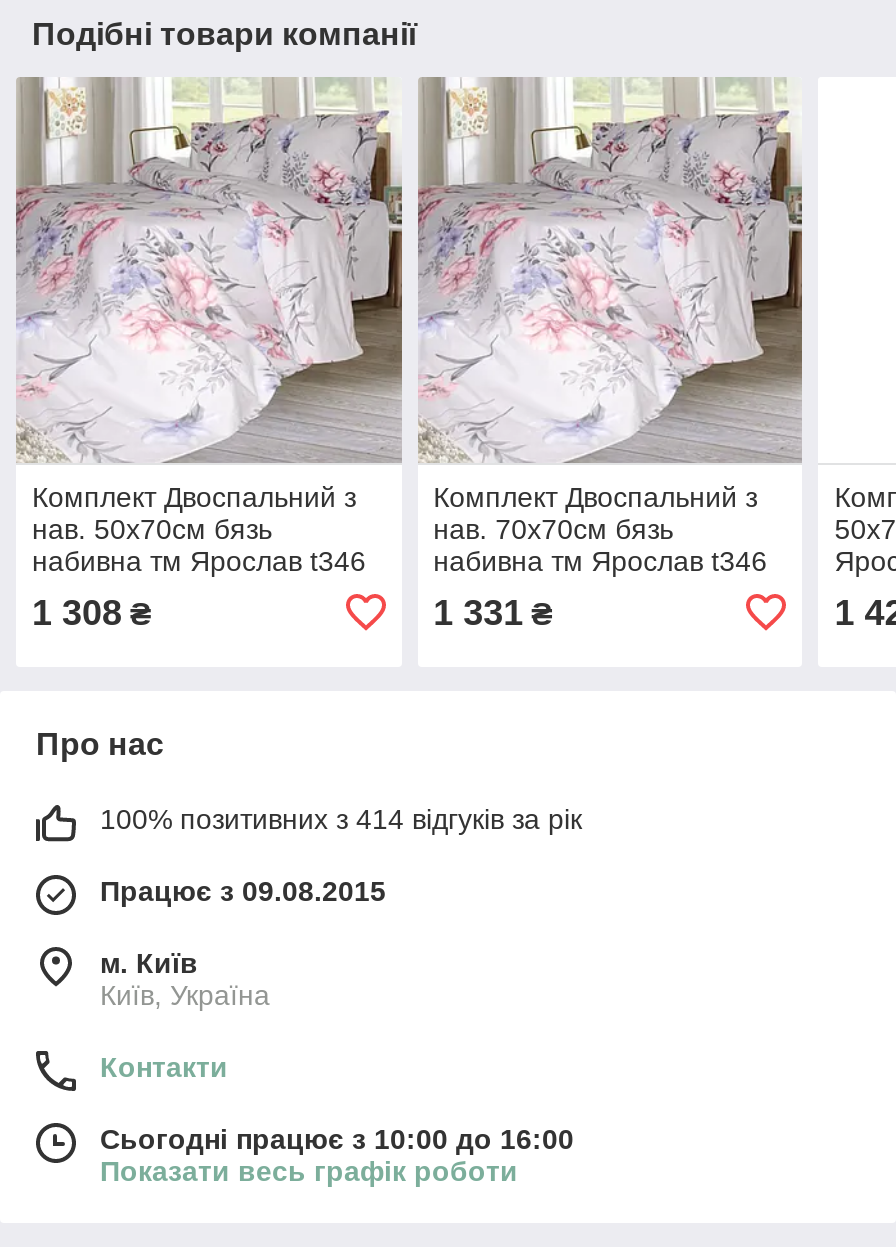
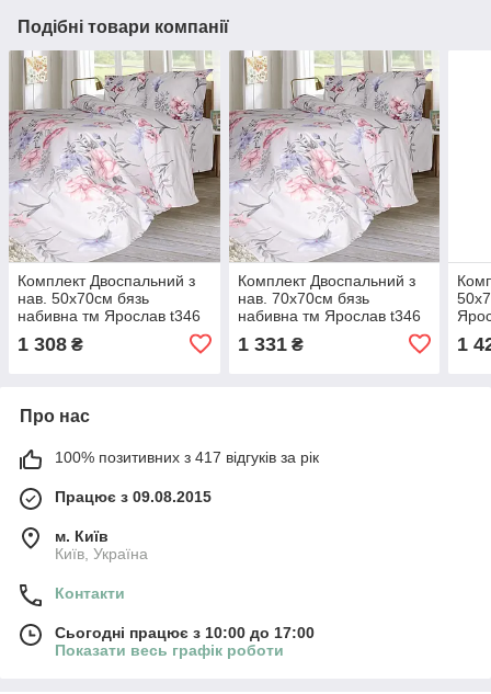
[100,803,582,835] 100% позитивних з 414 відгуків за рік -> [55,448,319,466] 100% позитивних з 417 відгуків за рік
[100,1123,574,1155] Сьогодні працює з 10:00 до 16:00 -> [55,624,315,641] Сьогодні працює з 10:00 до 17:00

